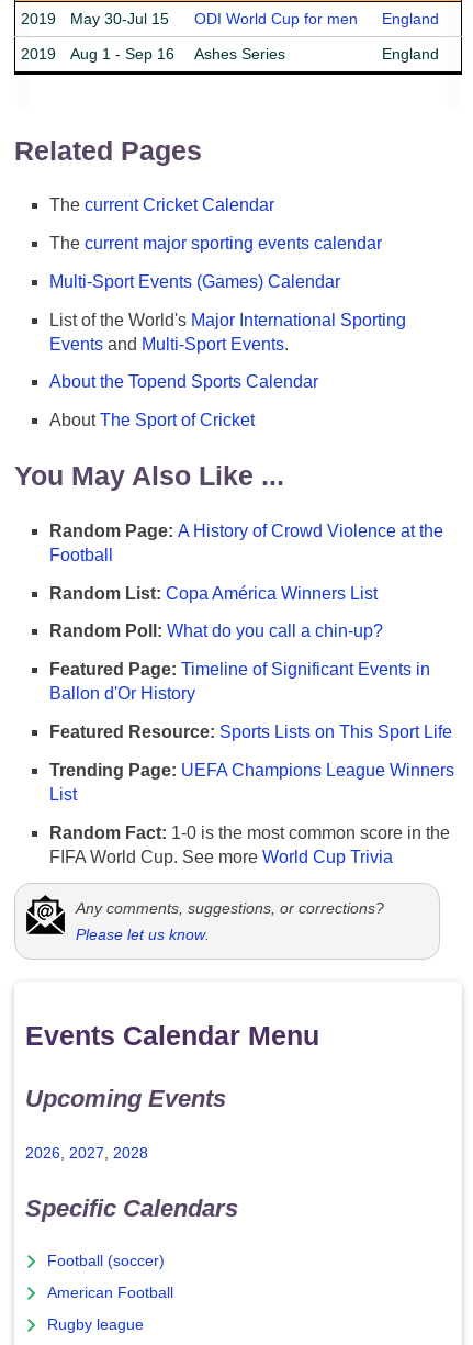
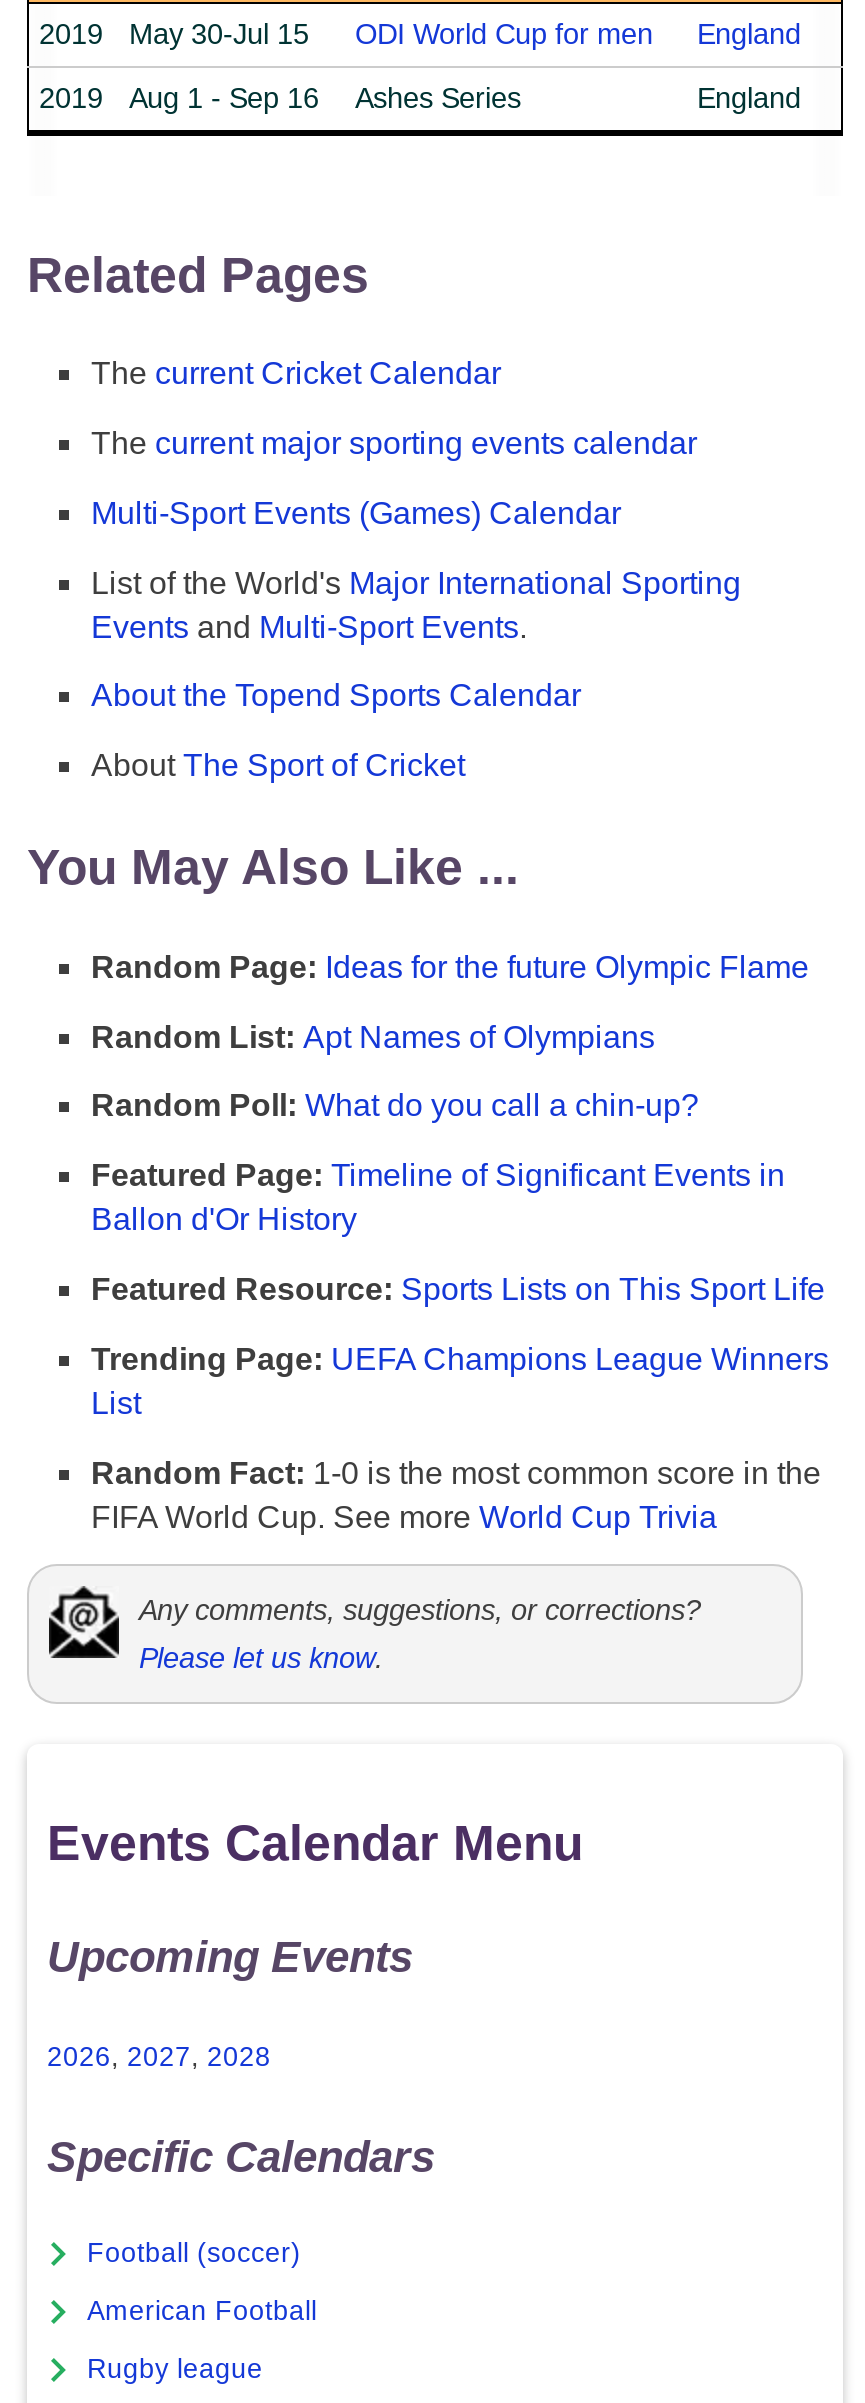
[49,521,443,564] Random Page: A History of Crowd Violence at the | Football -> [91,949,809,983] Random Page: Ideas for the future Olympic Flame
[49,584,378,602] Random List: Copa América Winners List -> [91,1019,655,1053] Random List: Apt Names of Olympians

